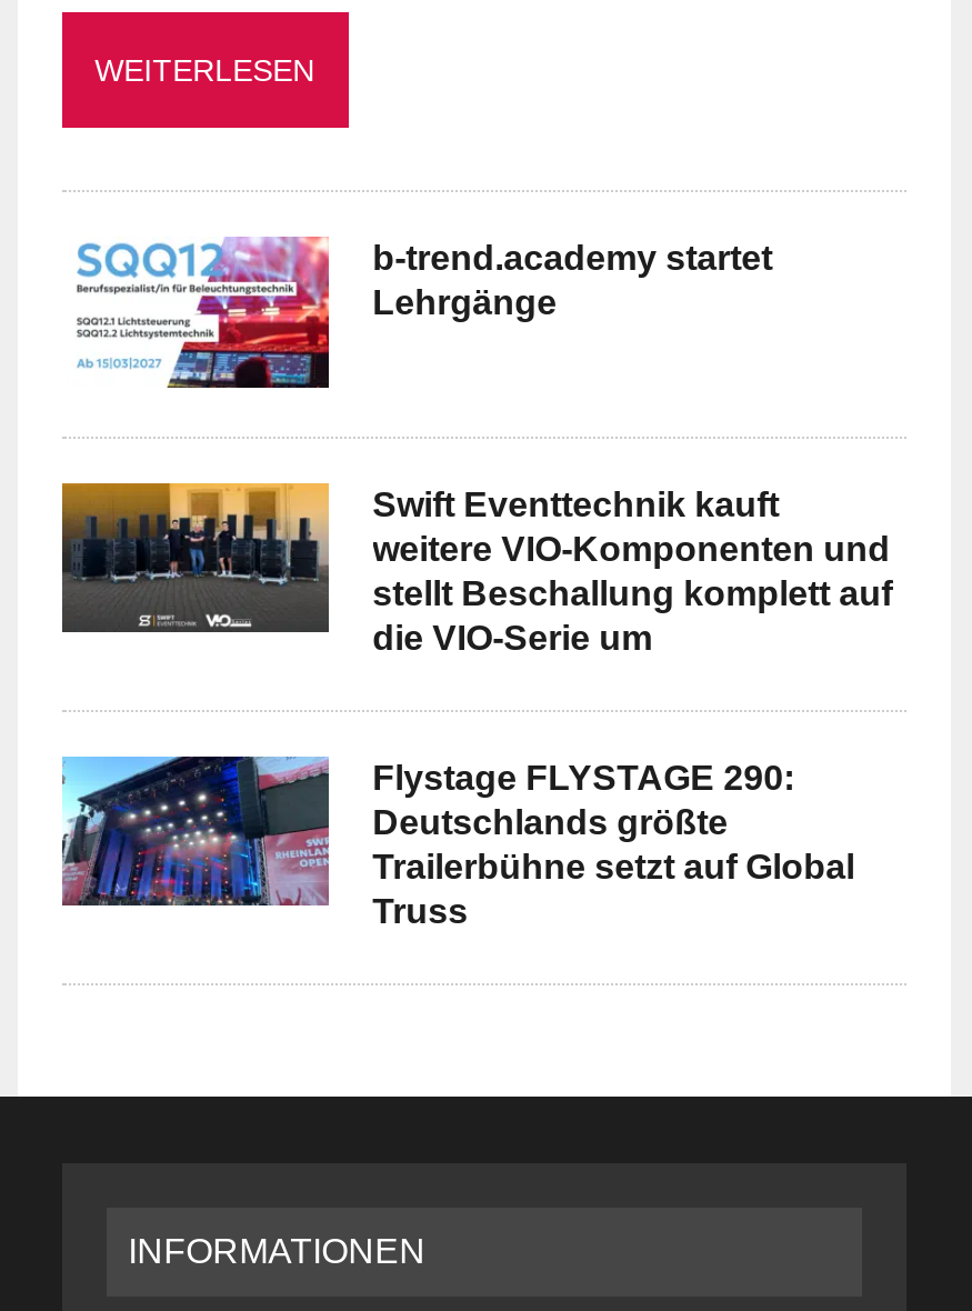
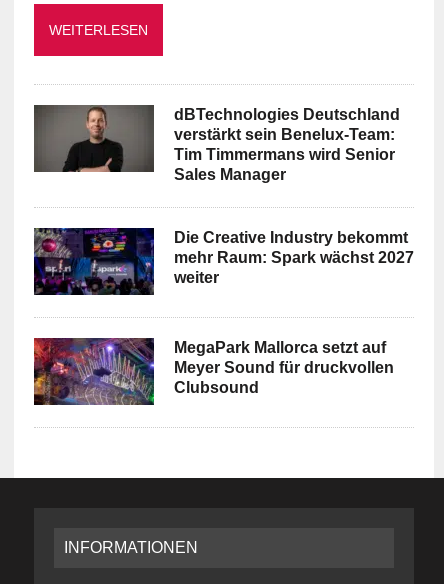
[62,237,772,390] [image] | b-trend.academy startet | Lehrgänge -> [33,104,400,183] [image] | dBTechnologies Deutschland | verstärkt sein Benelux-Team: | Tim Timmermans wird Senior | Sales Manager
[60,481,892,659] [image] | Swift Eventtechnik kauft | weitere VIO-Komponenten und | stellt Beschallung komplett auf | die VIO-Serie um -> [33,216,414,296] [image] | Die Creative Industry bekommt | mehr Raum: Spark wächst 2027 | weiter
[60,754,854,929] [image] | Flystage FLYSTAGE 290: | Deutschlands größte | Trailerbühne setzt auf Global | Truss -> [33,337,394,405] [image] | MegaPark Mallorca setzt auf | Meyer Sound für druckvollen | Clubsound

